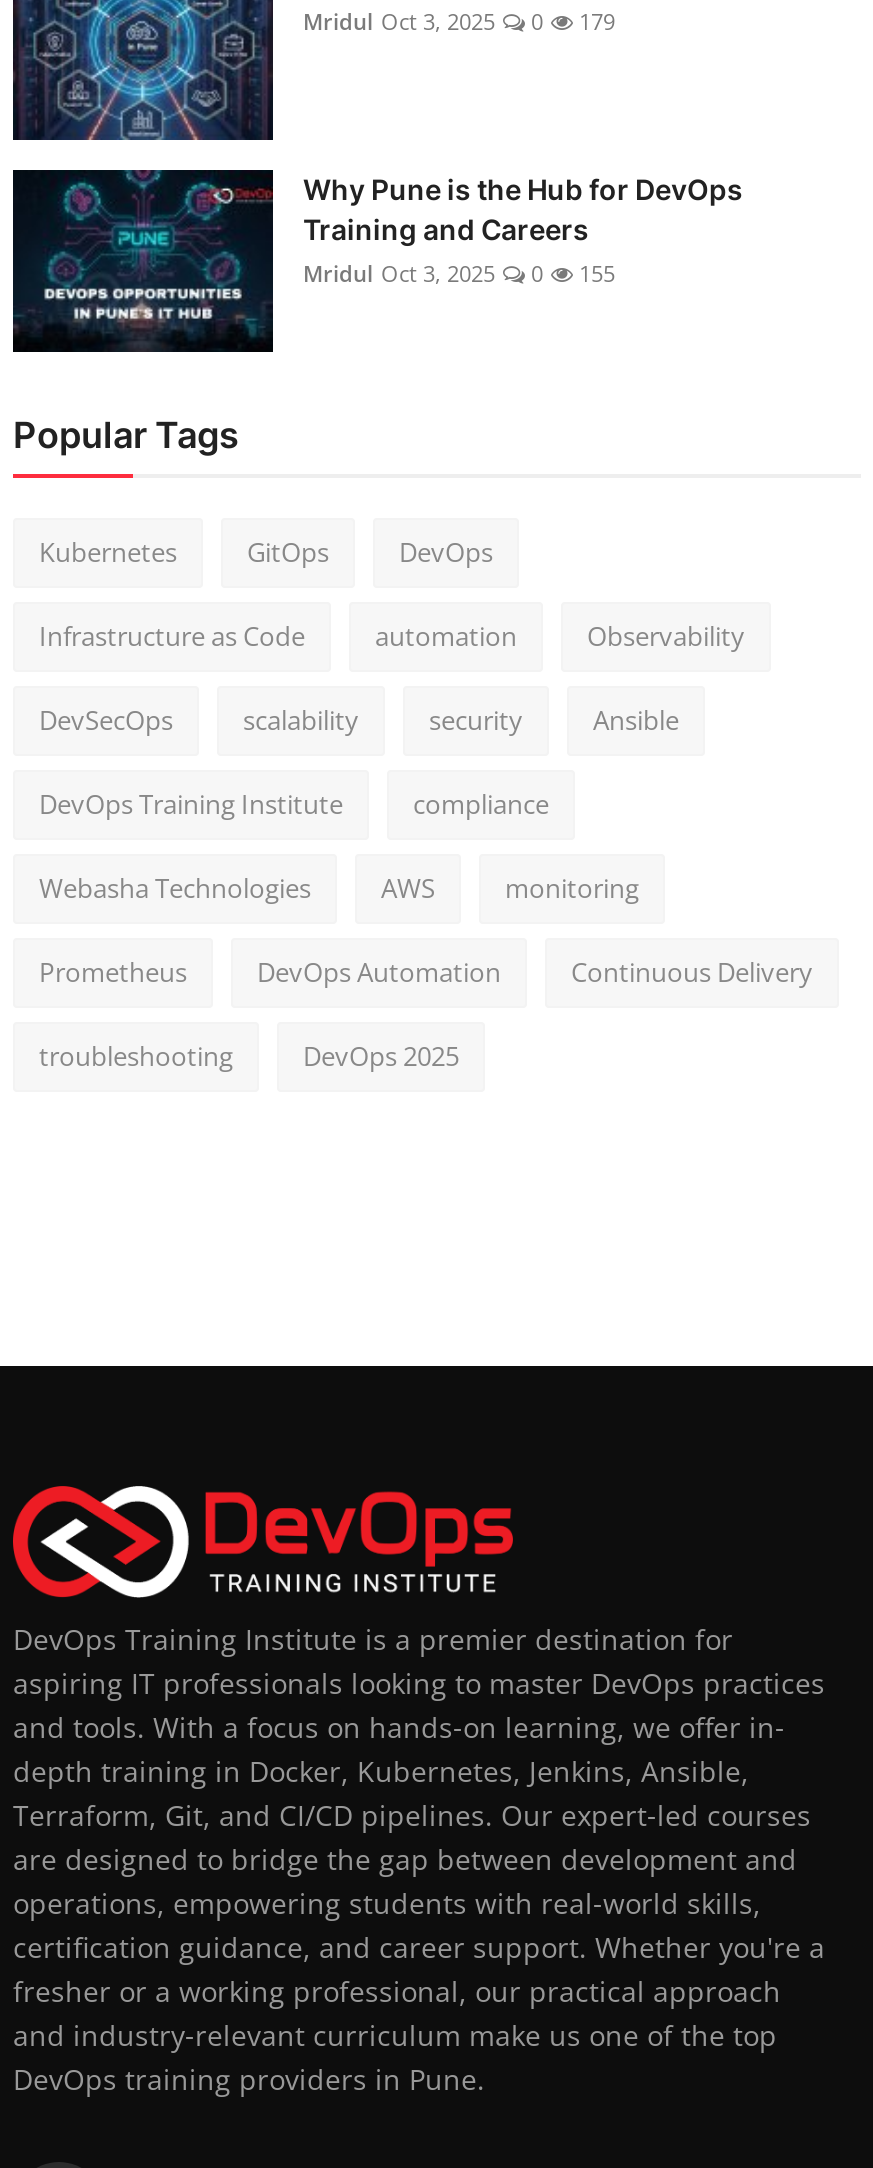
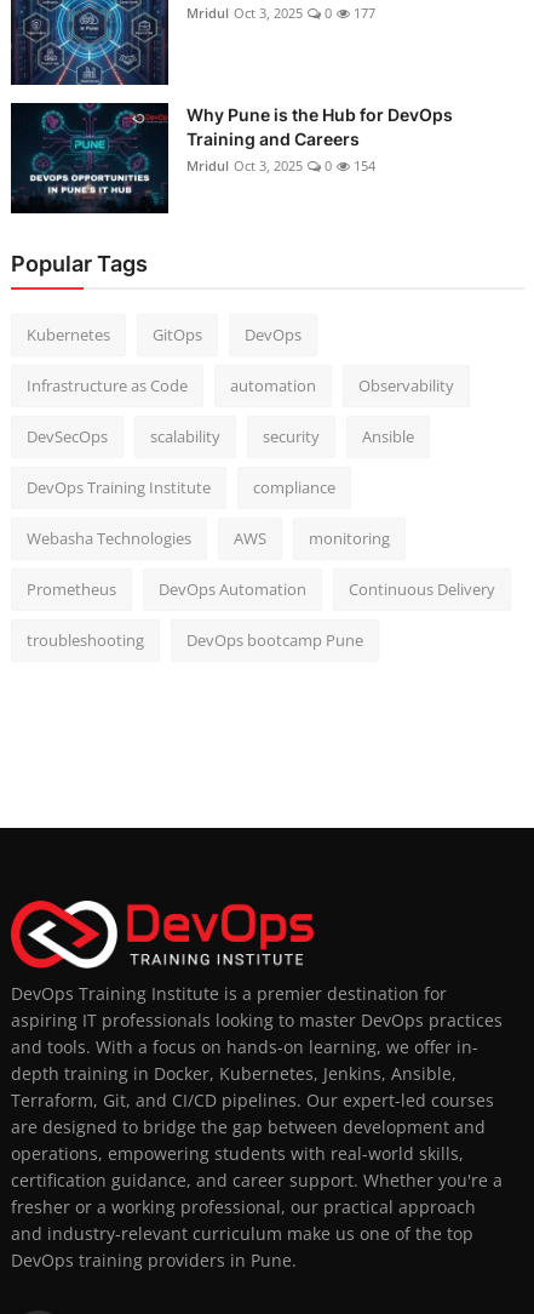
[303,7,615,37] Mridul Oct 3, 2025 0 179 -> [186,4,375,22] Mridul Oct 3, 2025 0 177
[303,259,615,289] Mridul Oct 3, 2025 0 155 -> [186,157,375,175] Mridul Oct 3, 2025 0 154
[303,1039,459,1075] DevOps 2025 -> [186,630,363,652] DevOps bootcamp Pune

